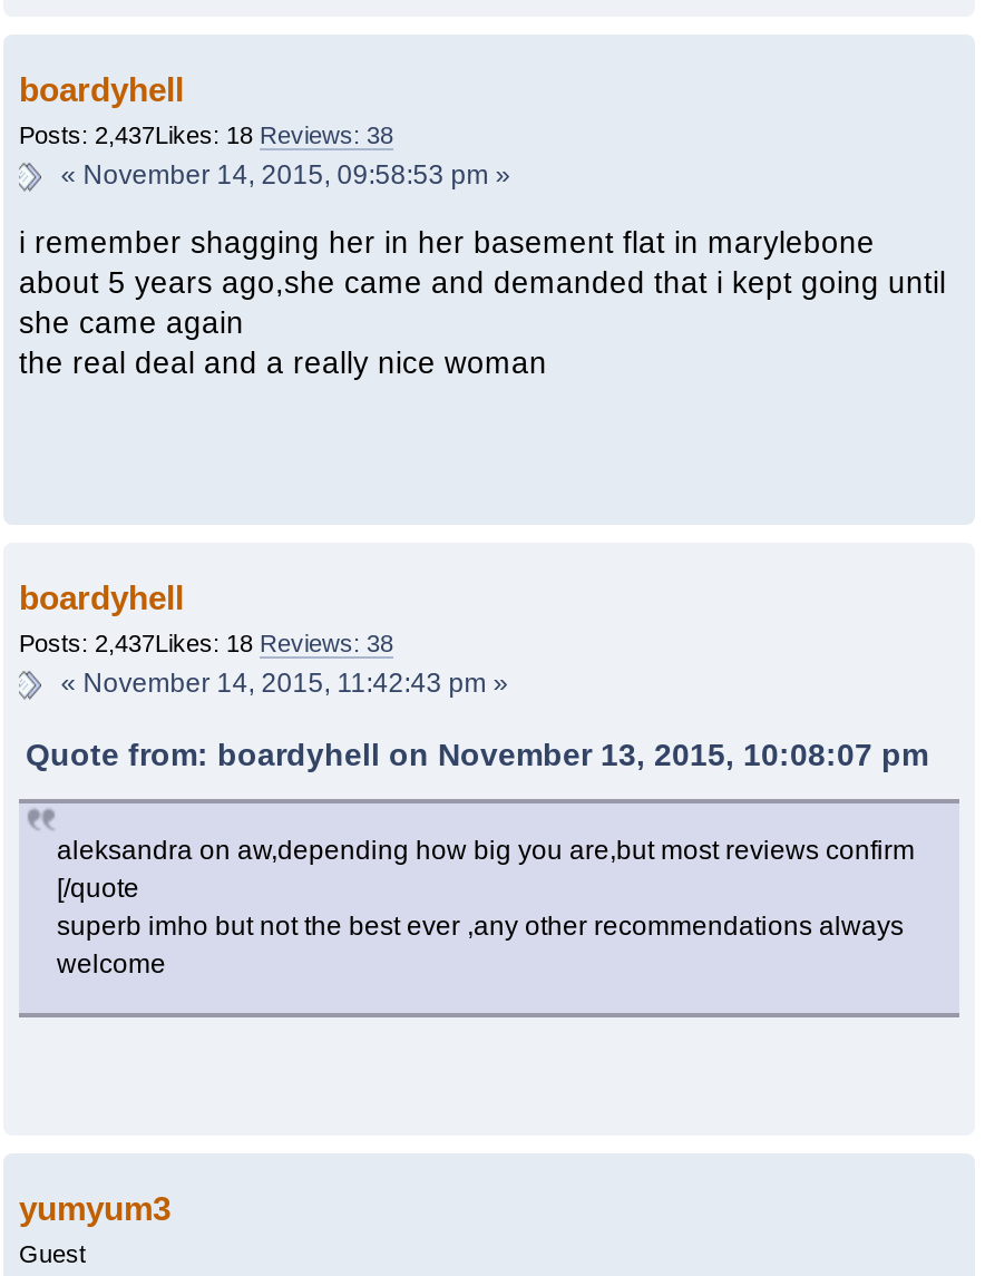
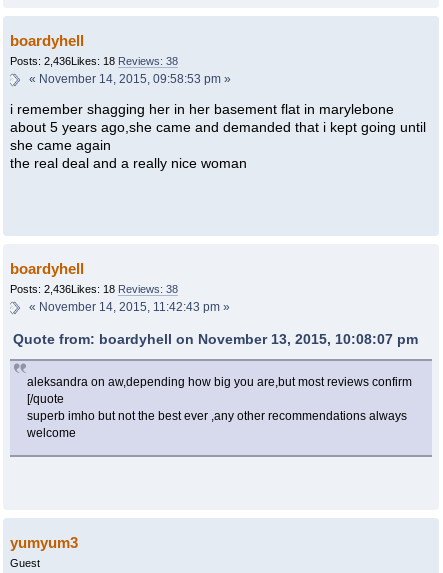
[19,120,393,147] Posts: 2,437 Likes: 18 Reviews: 38 -> [10,54,178,66] Posts: 2,436 Likes: 18 Reviews: 38
[19,630,393,657] Posts: 2,437Likes: 18 Reviews: 38 -> [10,283,178,295] Posts: 2,436Likes: 18 Reviews: 38

